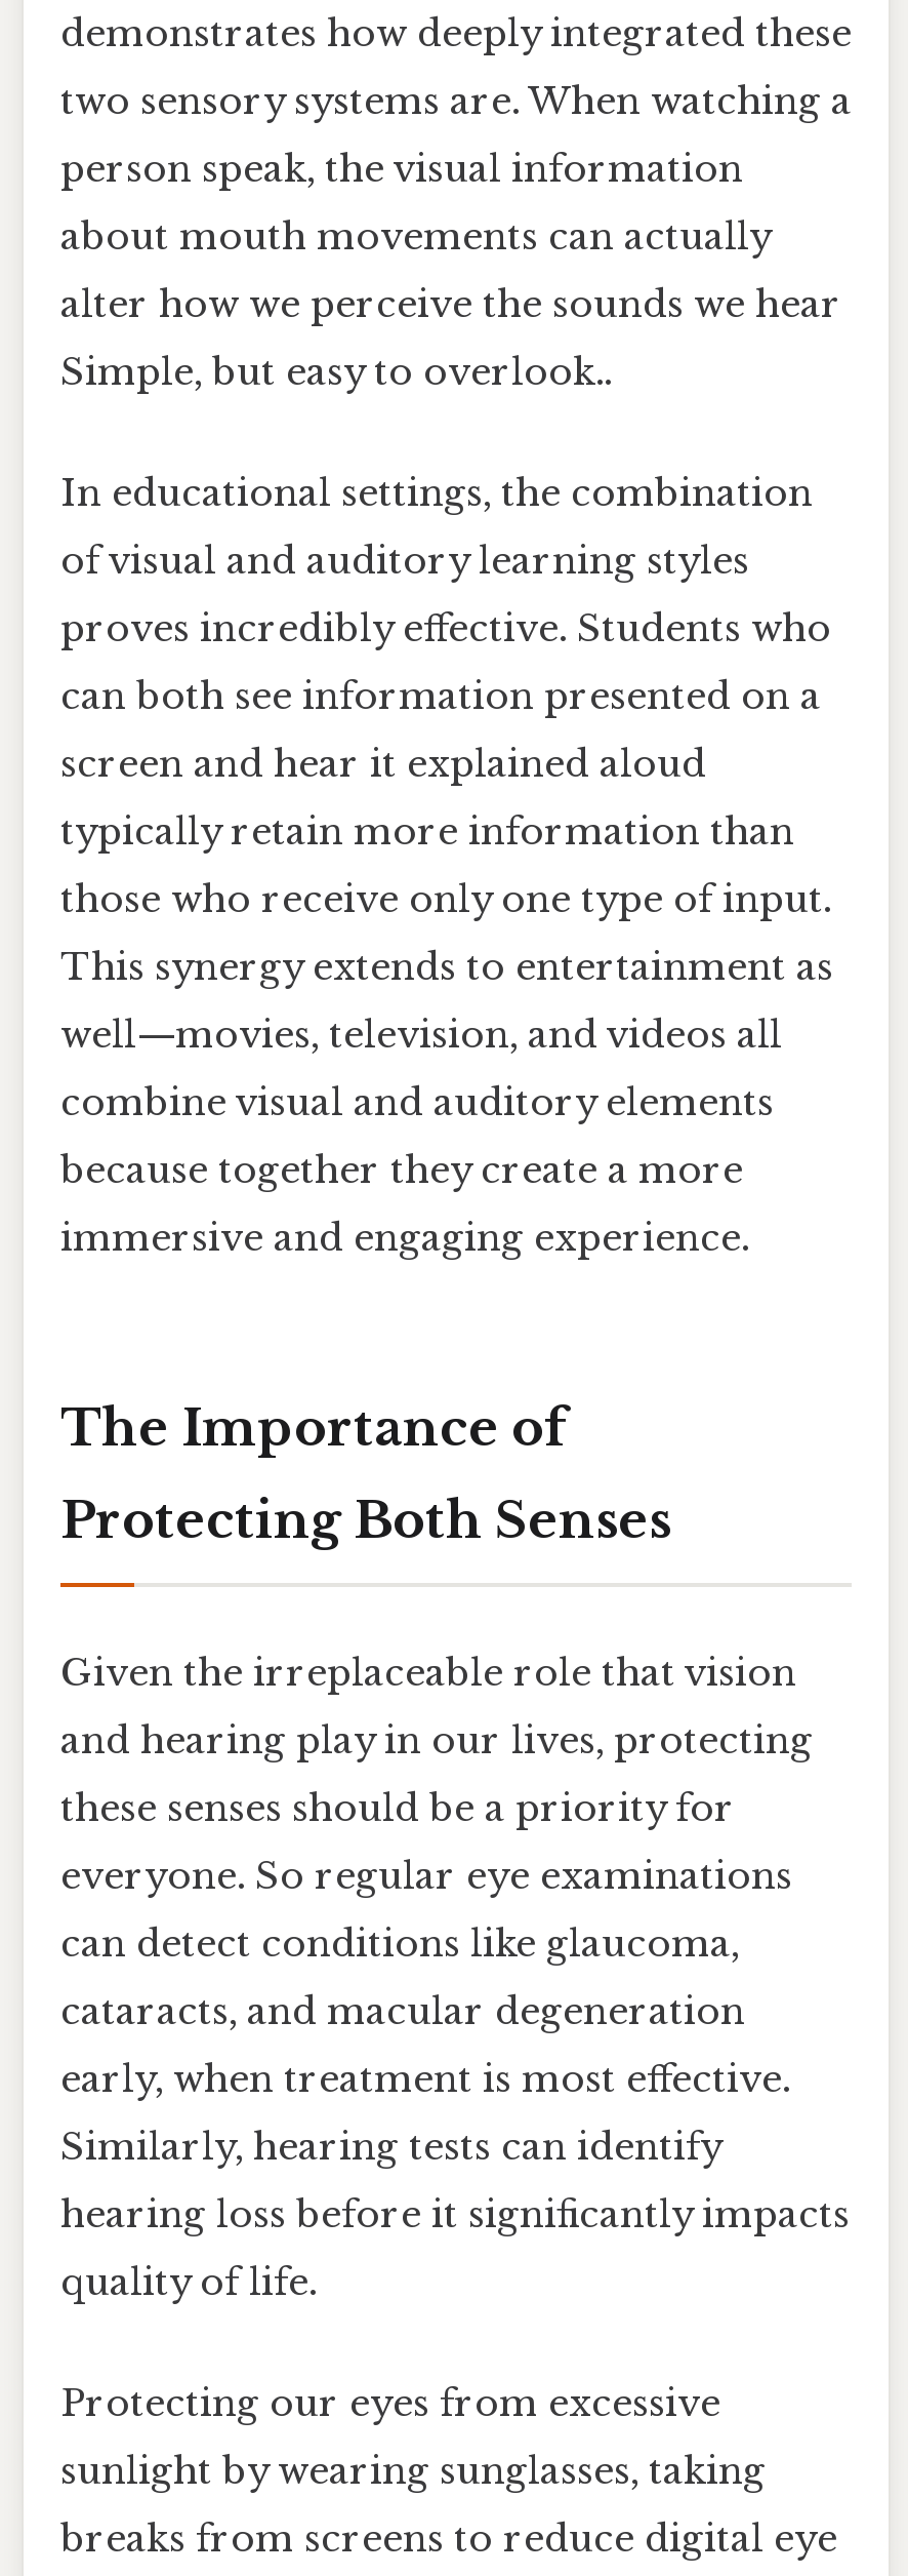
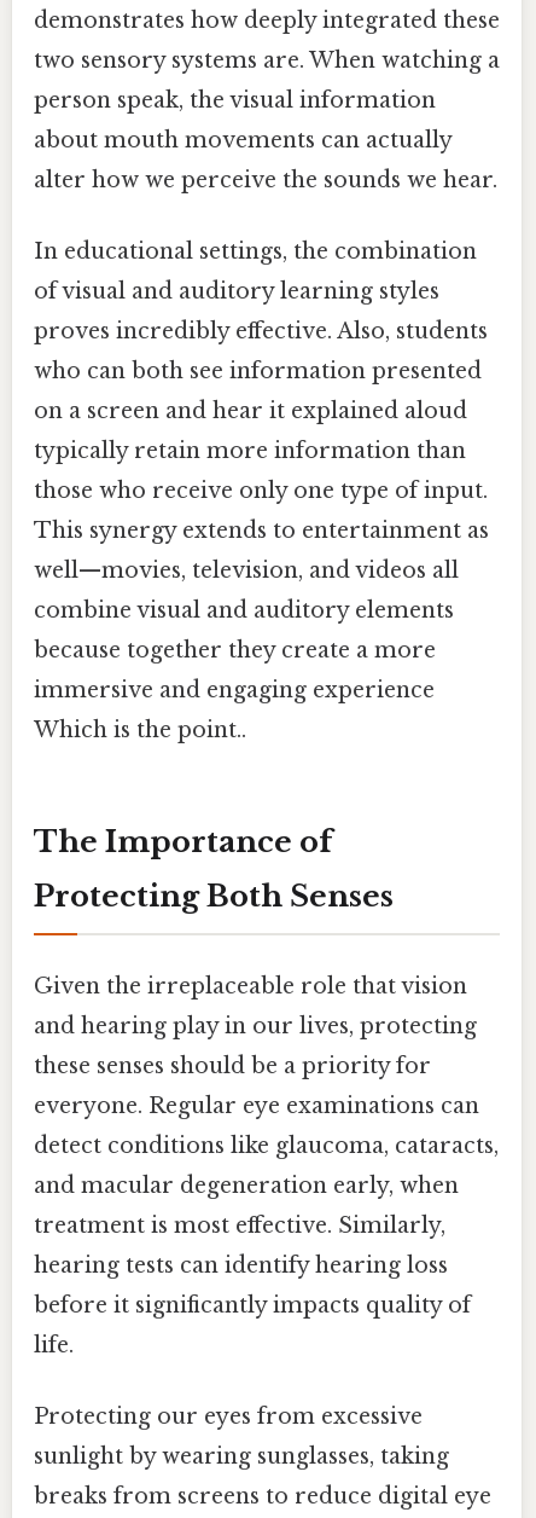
[60,281,841,394] alter how we perceive the sounds we hear | Simple, but easy to overlook.. -> [34,166,497,193] alter how we perceive the sounds we hear.
moved [60,470,813,583] -> [34,238,477,304]: In educational settings, the combination | of visual and auditory learning styles
[60,606,831,651] proves incredibly effective. Students who -> [34,318,488,344] proves incredibly effective. Also, students
[60,674,821,719] can both see information presented on a -> [34,358,482,384] who can both see information presented
[60,741,706,786] screen and hear it explained aloud -> [34,397,467,424] on a screen and hear it explained aloud
moved [60,809,833,1193] -> [34,437,489,663]: typically retain more information than | those who receive only one type of input. | This synergy extends to entertainment as | well—movies, television, and videos all | combine visual and auditory elements | because together they create a more
[60,1215,749,1260] immersive and engaging experience. -> [34,677,435,743] immersive and engaging experience | Which is the point..
[60,1854,792,1899] everyone. So regular eye examinations -> [34,1092,479,1119] everyone. Regular eye examinations can
[60,1921,739,1966] can detect conditions like glaucoma, -> [34,1132,499,1159] detect conditions like glaucoma, cataracts,
[60,1989,745,2034] cataracts, and macular degeneration -> [34,1172,459,1199] and macular degeneration early, when
[60,2057,790,2102] early, when treatment is most effective. -> [34,1212,445,1239] treatment is most effective. Similarly,
[60,2124,720,2170] Similarly, hearing tests can identify -> [34,1252,448,1279] hearing tests can identify hearing loss
[60,2192,850,2237] hearing loss before it significantly impacts -> [34,1292,471,1318] before it significantly impacts quality of
[60,2260,317,2305] quality of life. -> [34,1332,74,1358] life.

